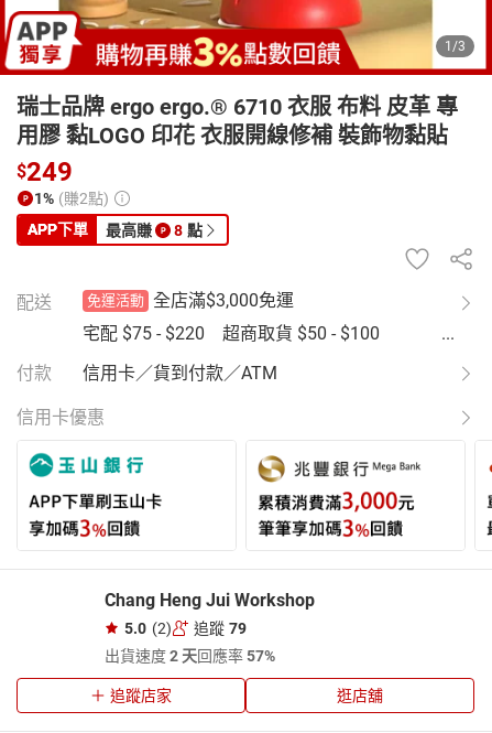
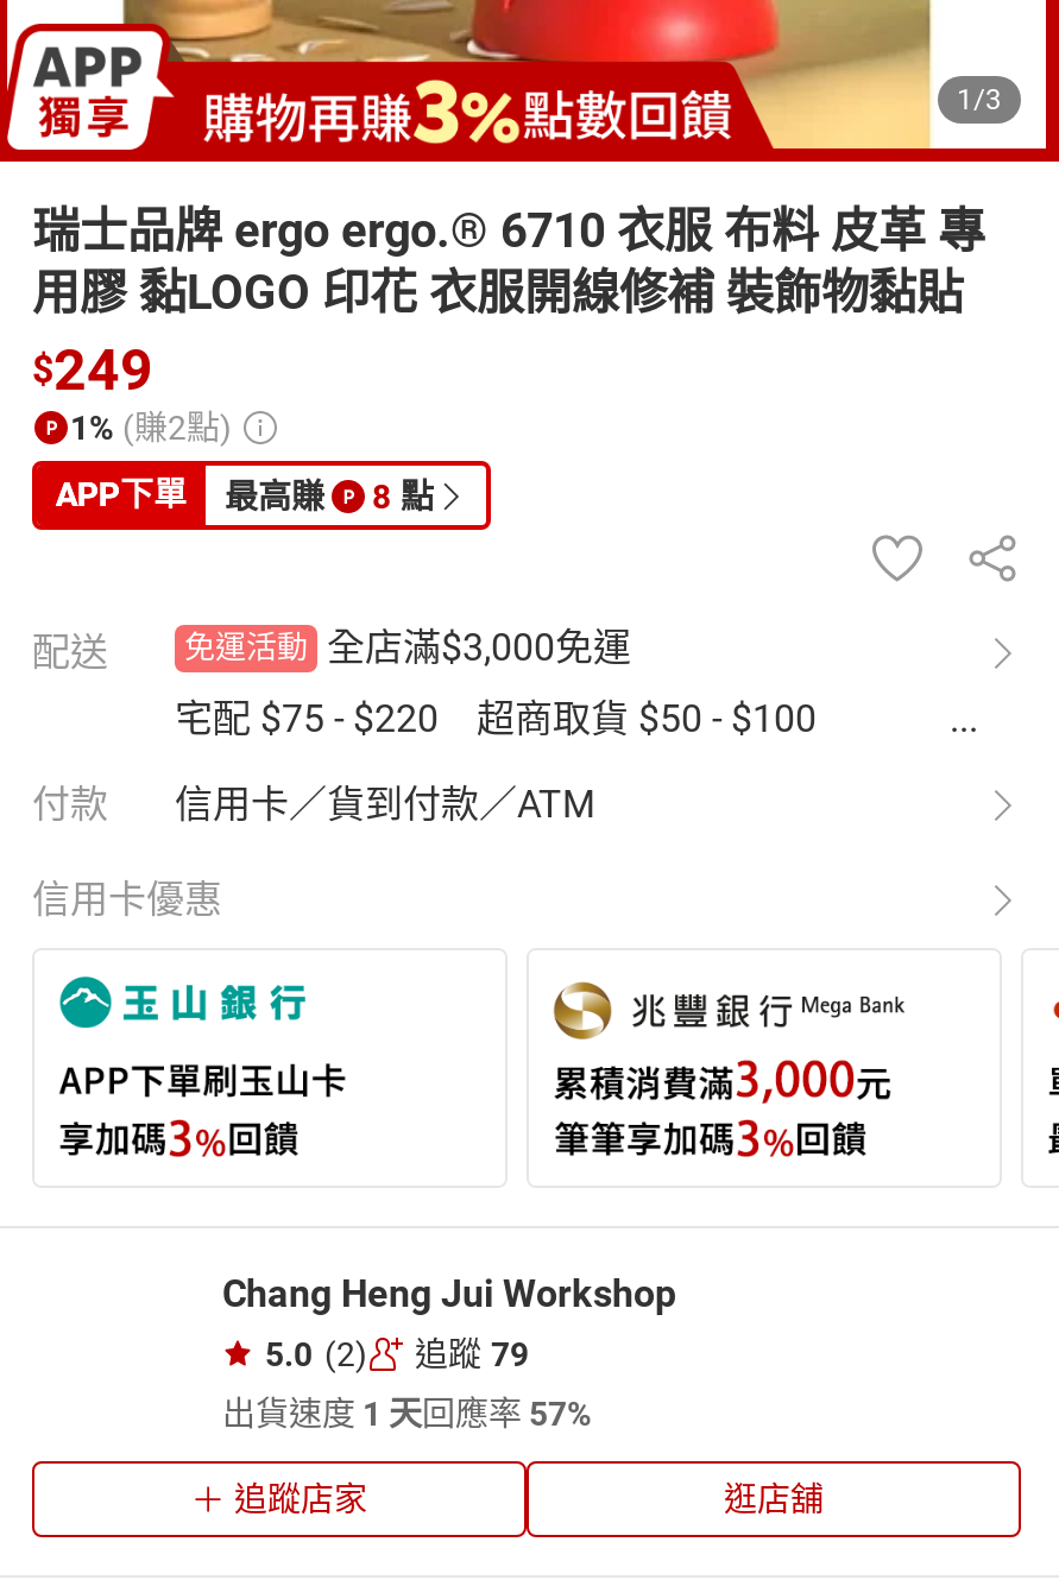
[105,647,275,665] 出貨速度2 天回應率57% -> [222,1395,591,1433] 出貨速度1 天回應率57%

